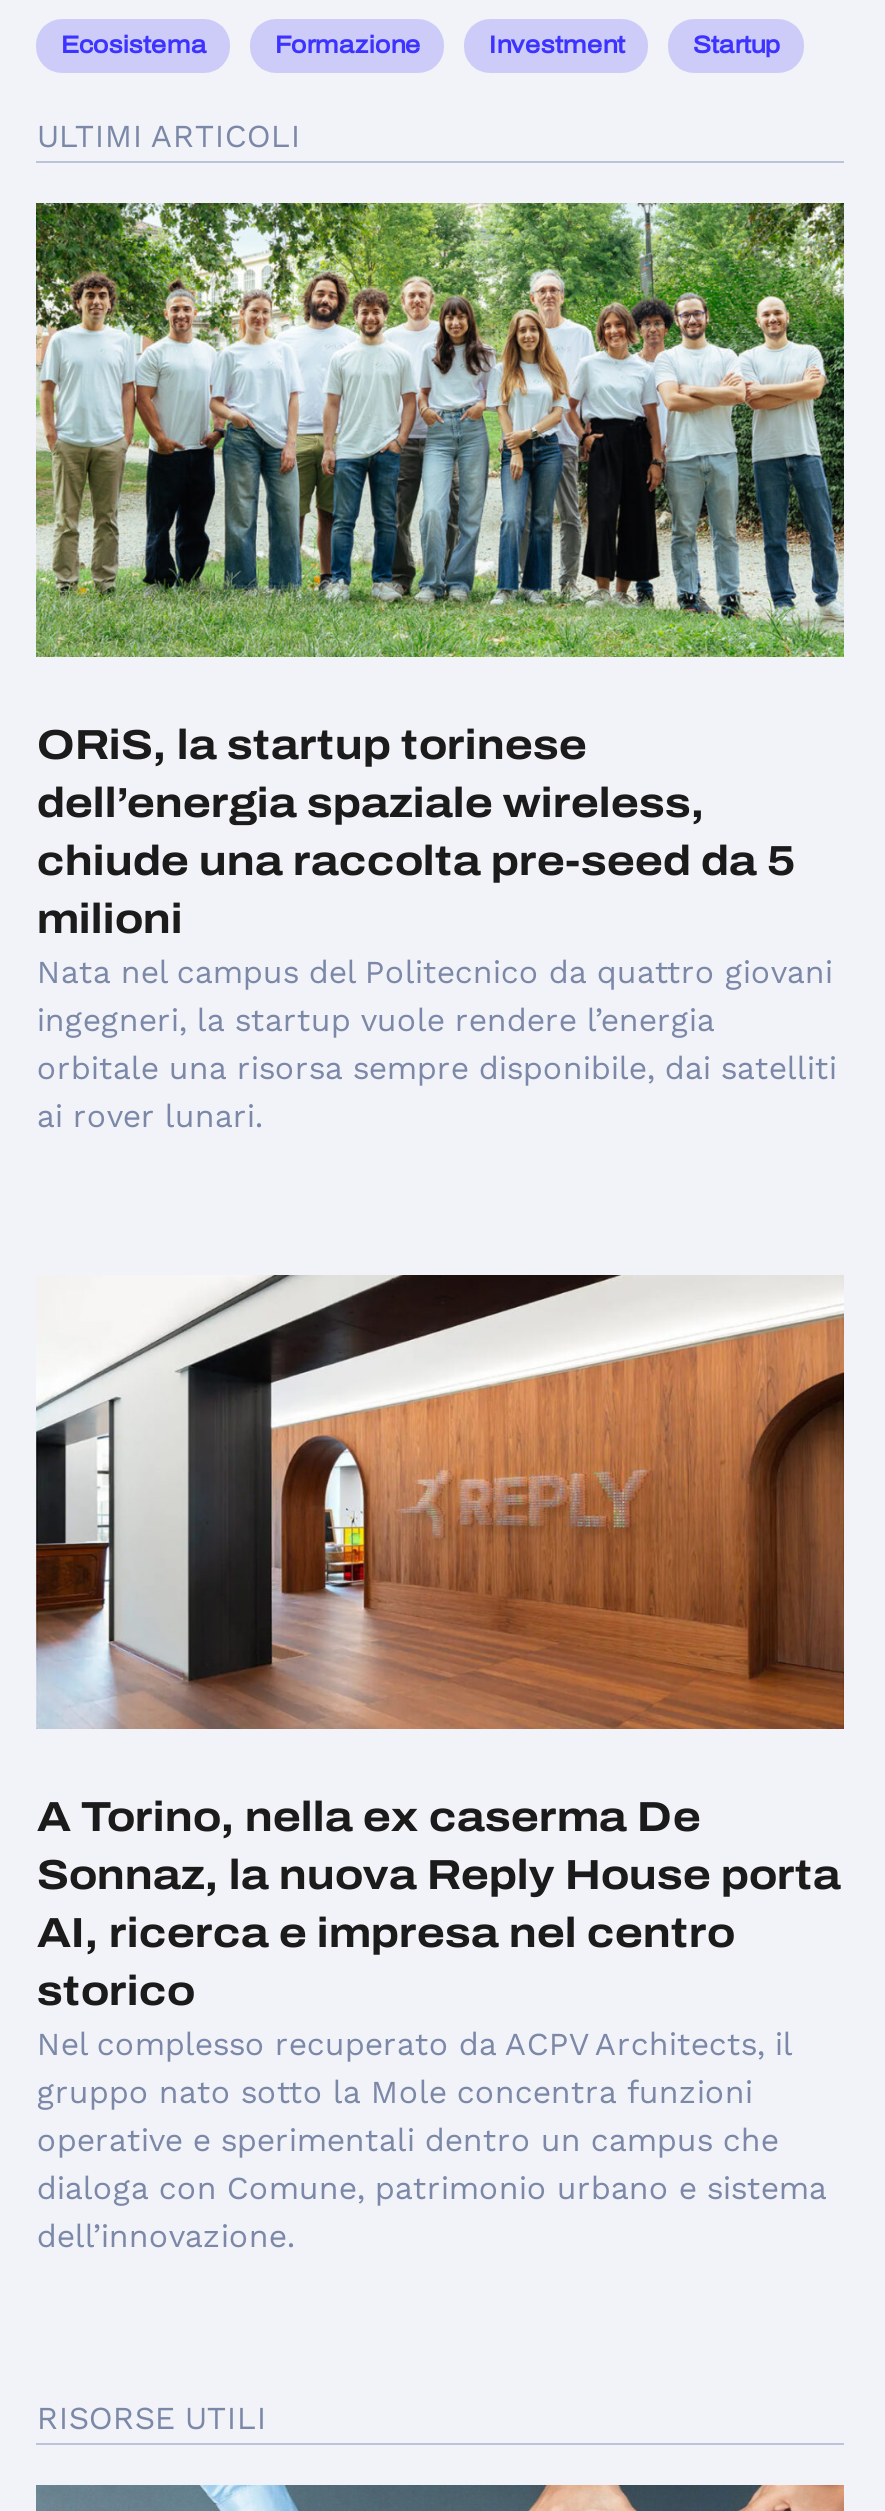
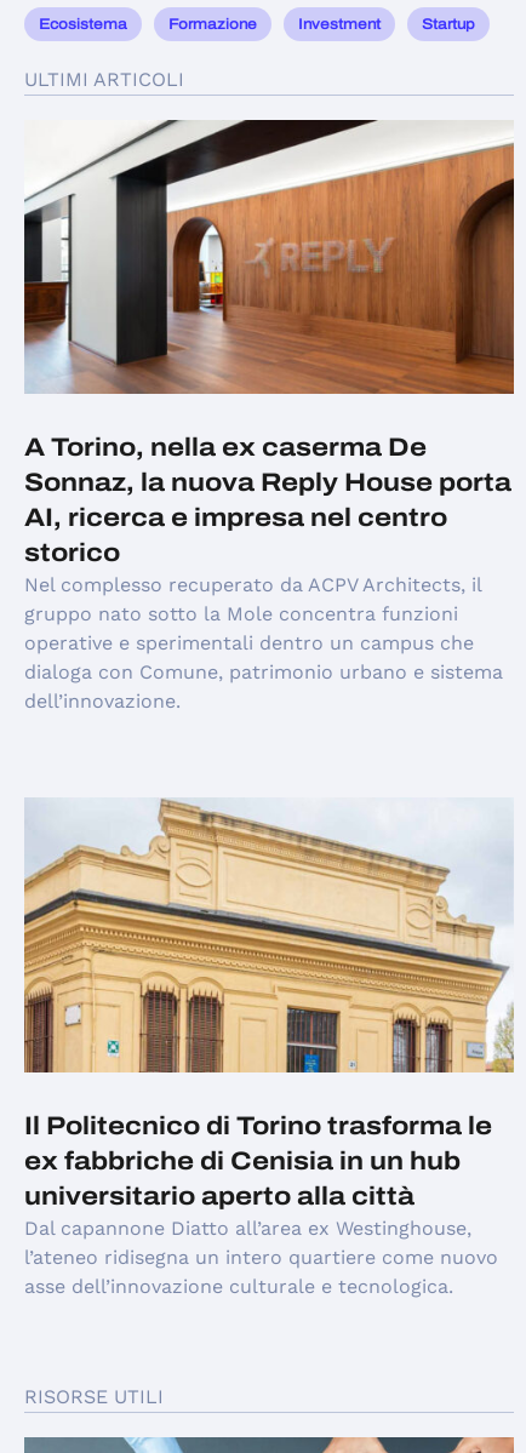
[34,200,846,1135] [image] | ORiS, la startup torinese | dell’energia spaziale wireless, | chiude una raccolta pre-seed da 5 | milioni | Nata nel campus del Politecnico da quattro giovani | ingegneri, la startup vuole rendere l’energia | orbitale una risorsa sempre disponibile, dai satelliti | ai rover lunari. -> none
moved [32,1272,846,2255] -> [22,118,515,713]: [image] | A Torino, nella ex caserma De | Sonnaz, la nuova Reply House porta | ... | dialoga con Comune, patrimonio urbano e sistema | dell’innovazione.
none -> [23,797,514,1298] [image] | Il Politecnico di Torino trasforma le | ex fabbriche di Cenisia in un hub | universitario aperto alla città | Dal capannone Diatto all’area ex Westinghouse, | l’ateneo ridisegna un intero quartiere come nuovo | asse dell’innovazione culturale e tecnologica.

